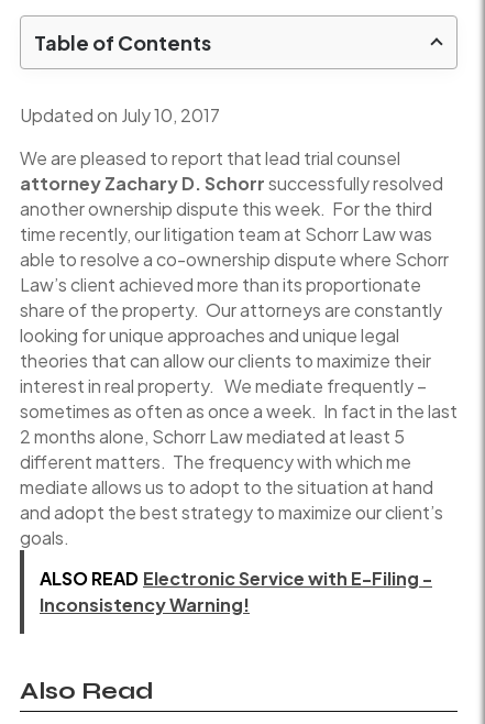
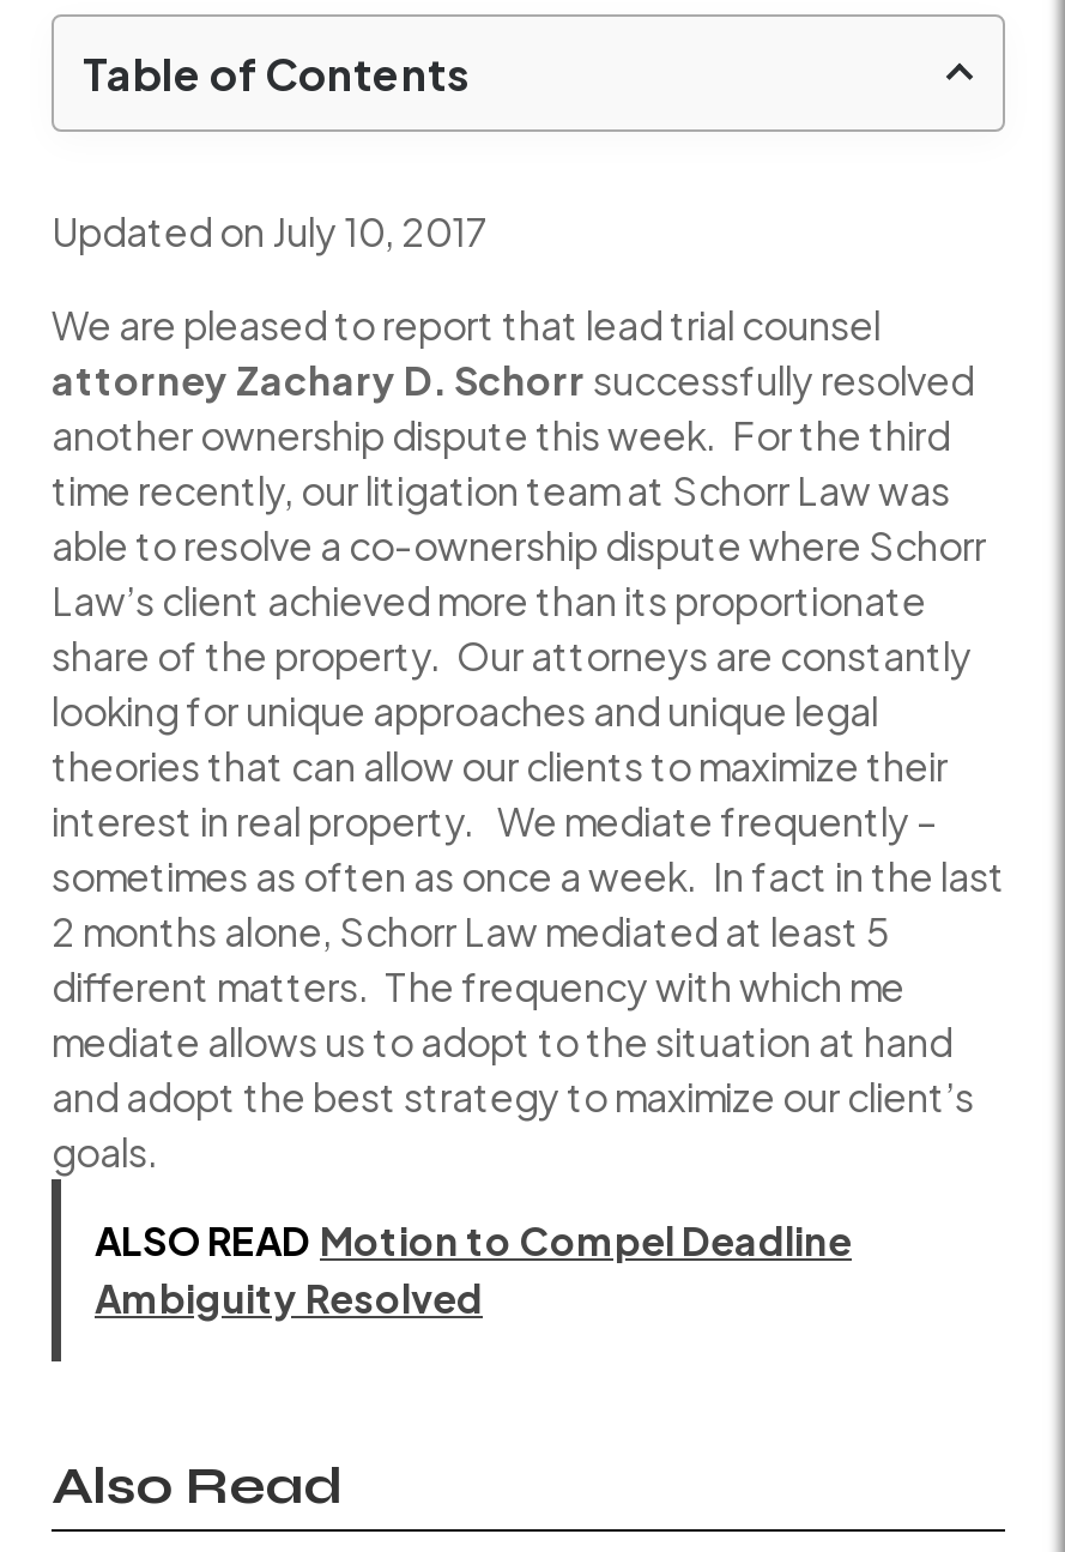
[40,567,432,616] ALSO READ Electronic Service with E-Filing - | Inconsistency Warning! -> [95,1215,852,1323] ALSO READ Motion to Compel Deadline | Ambiguity Resolved

